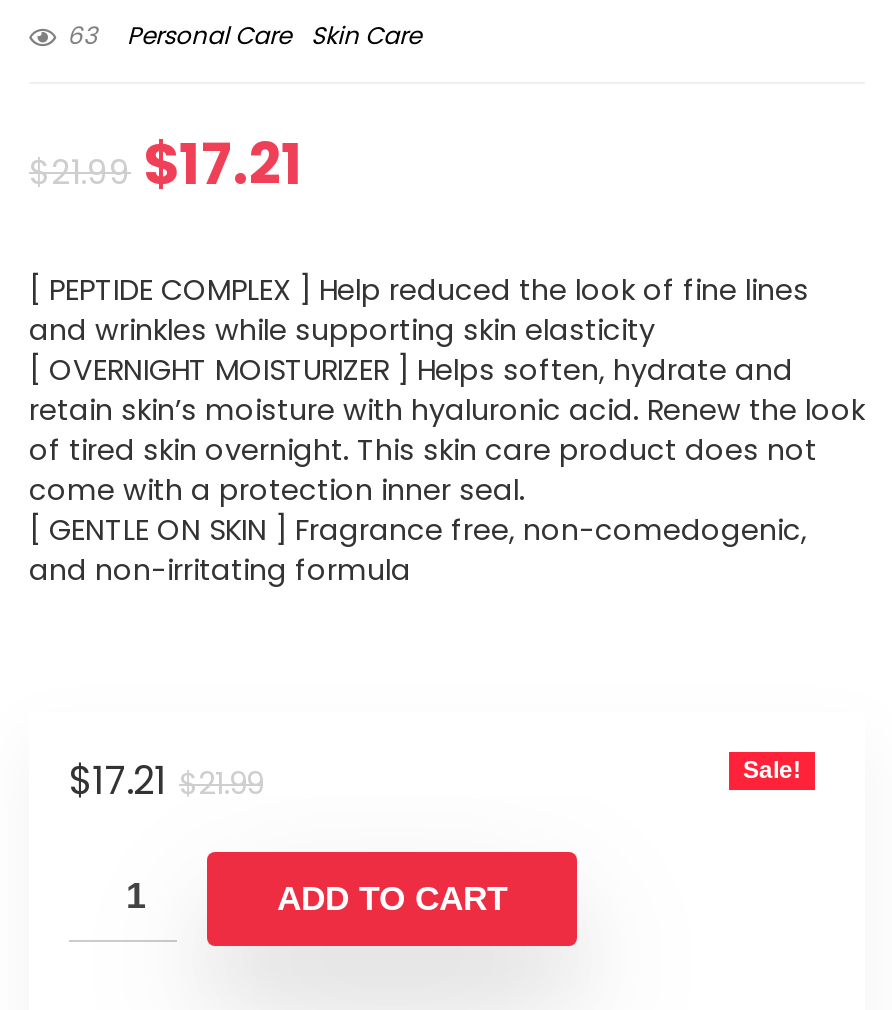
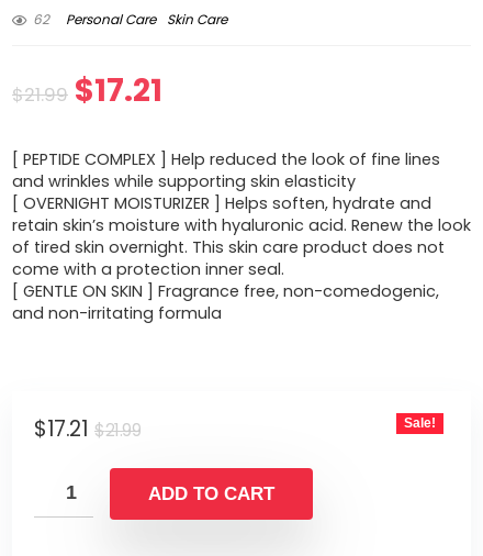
[67,18,421,52] 63 Personal Care Skin Care -> [33,10,227,28] 62 Personal Care Skin Care

